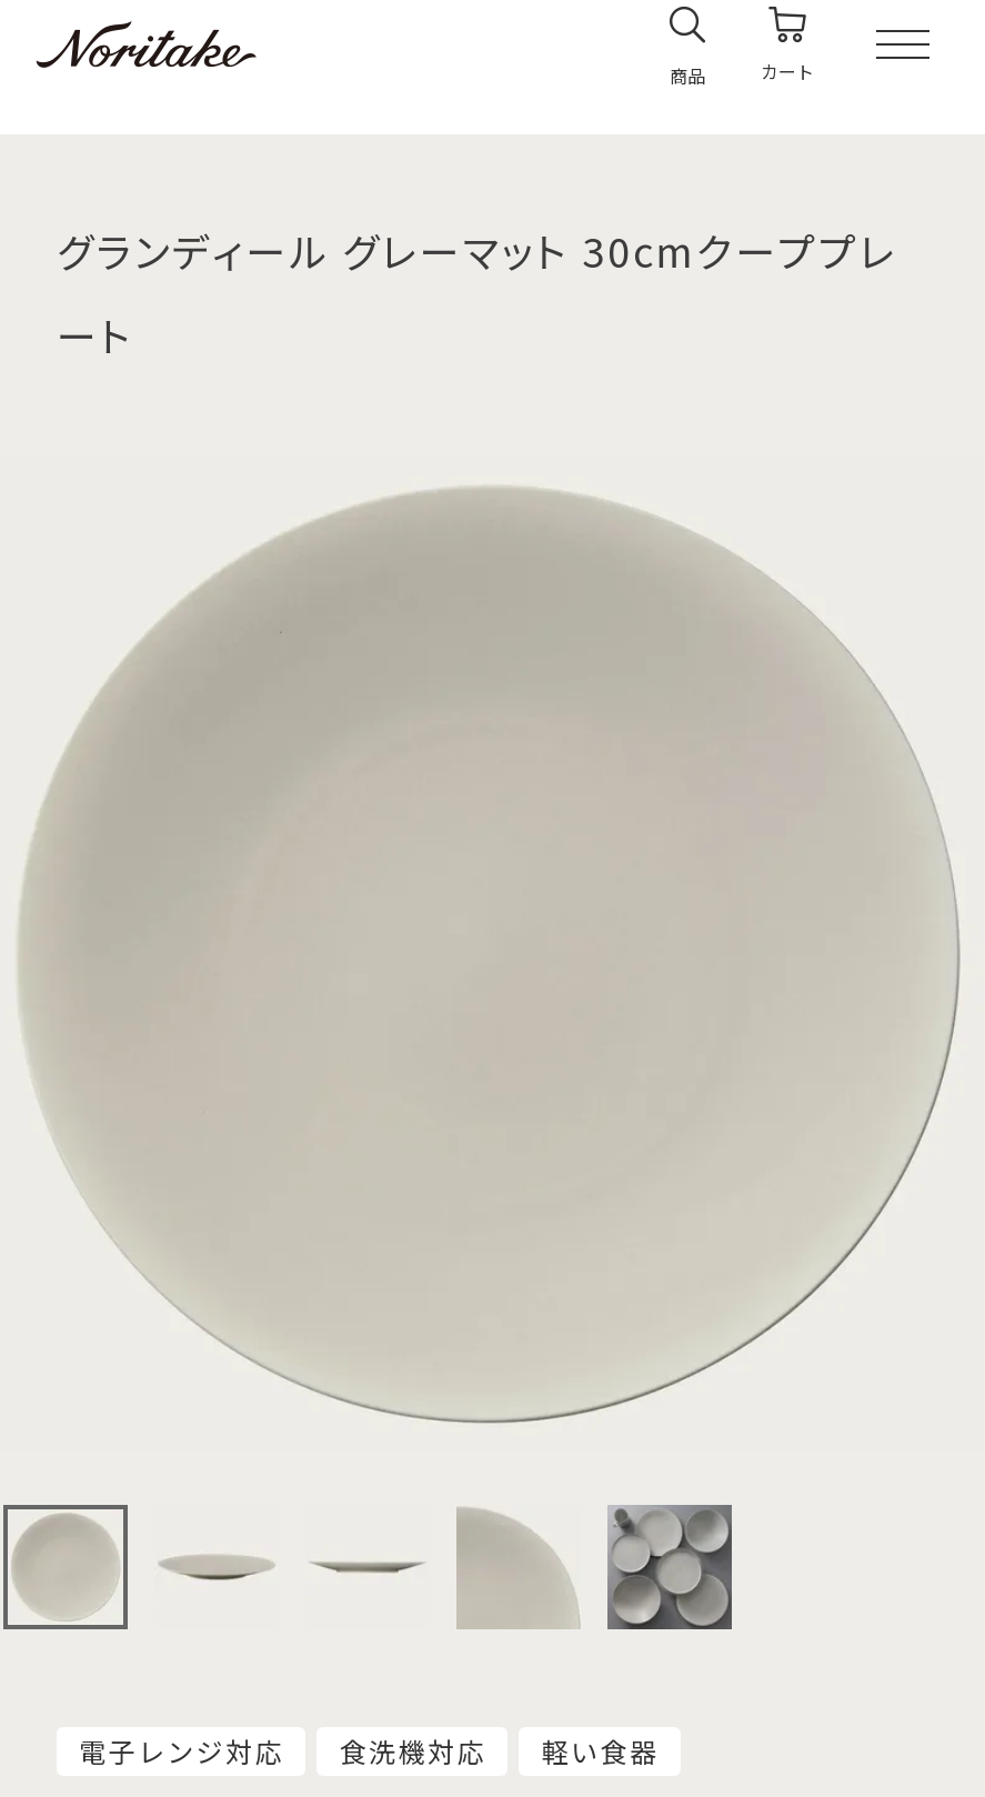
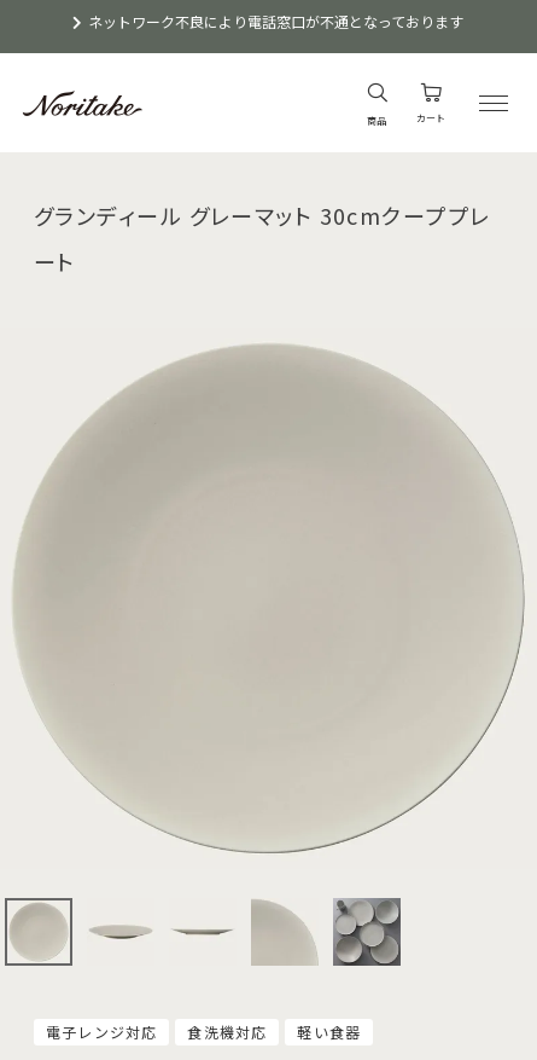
none -> [88,11,463,31] ネットワーク不良により電話窓口が不通となっております

